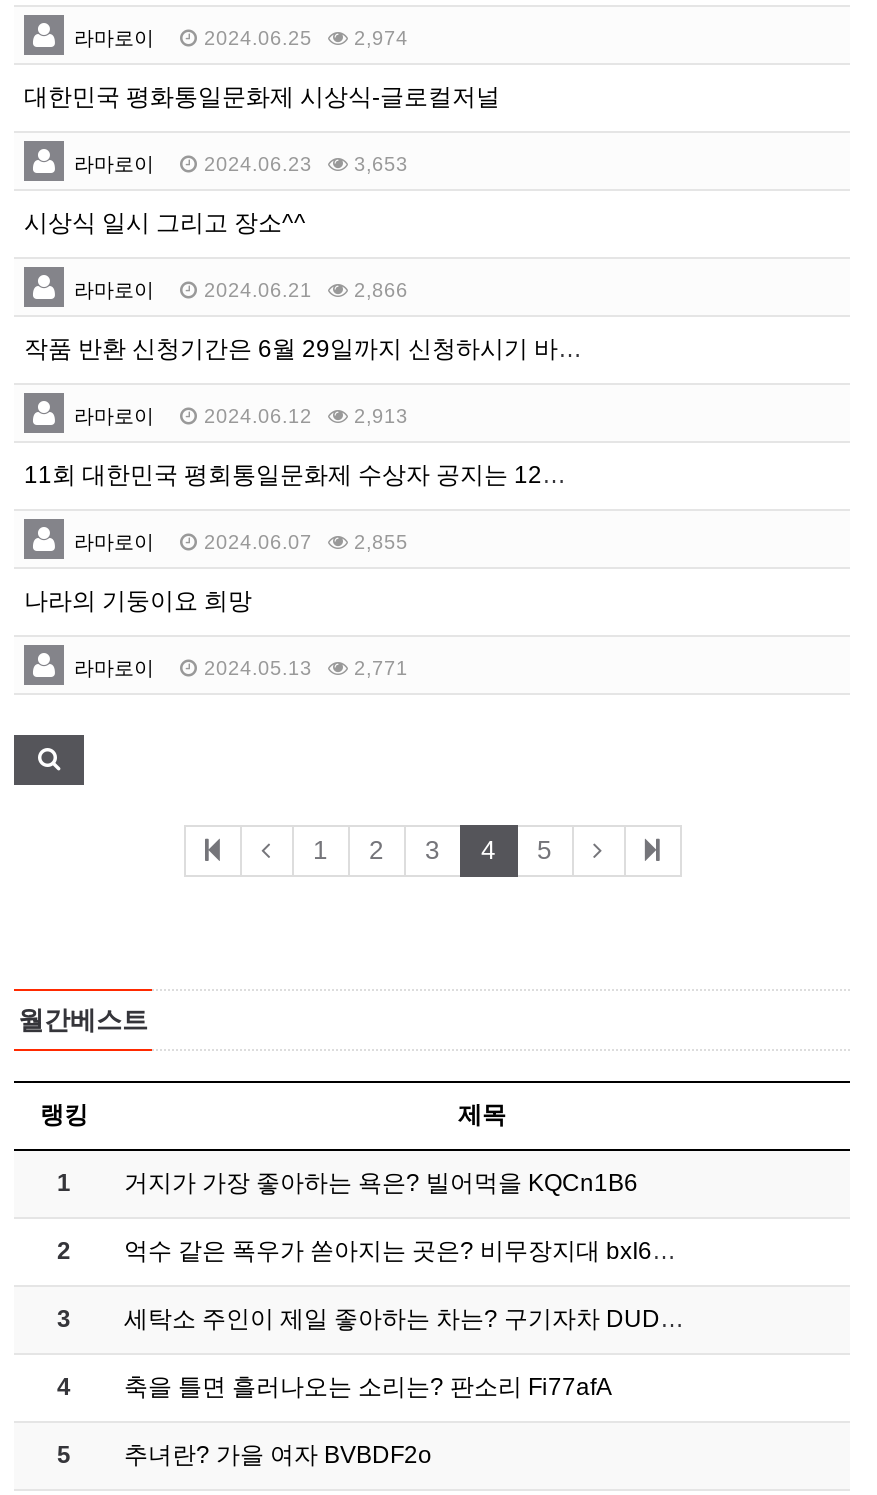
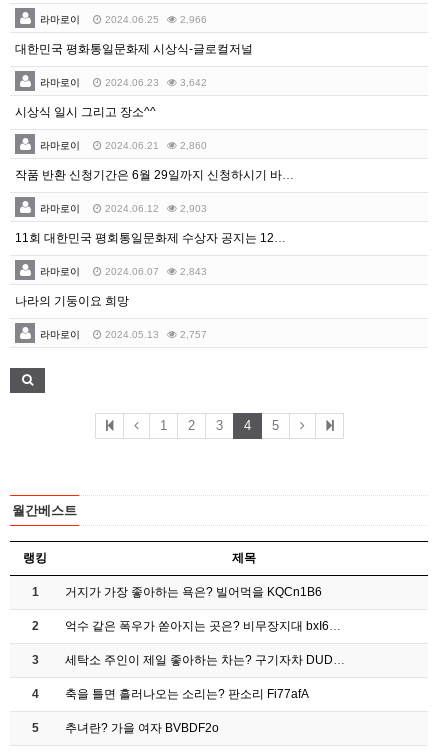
[74,27,408,49] 라마로이 2024.06.25 2,974 -> [40,14,207,25] 라마로이 2024.06.25 2,966
[74,153,408,175] 라마로이 2024.06.23 3,653 -> [40,77,207,88] 라마로이 2024.06.23 3,642
[74,279,408,301] 라마로이 2024.06.21 2,866 -> [40,140,207,151] 라마로이 2024.06.21 2,860
[74,405,408,427] 라마로이 2024.06.12 2,913 -> [40,203,207,214] 라마로이 2024.06.12 2,903
[74,531,408,553] 라마로이 2024.06.07 2,855 -> [40,266,207,277] 라마로이 2024.06.07 2,843
[74,657,408,679] 라마로이 2024.05.13 2,771 -> [40,329,207,340] 라마로이 2024.05.13 2,757

